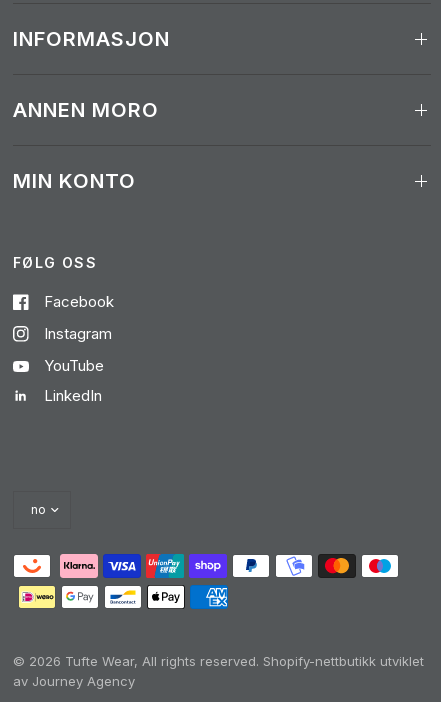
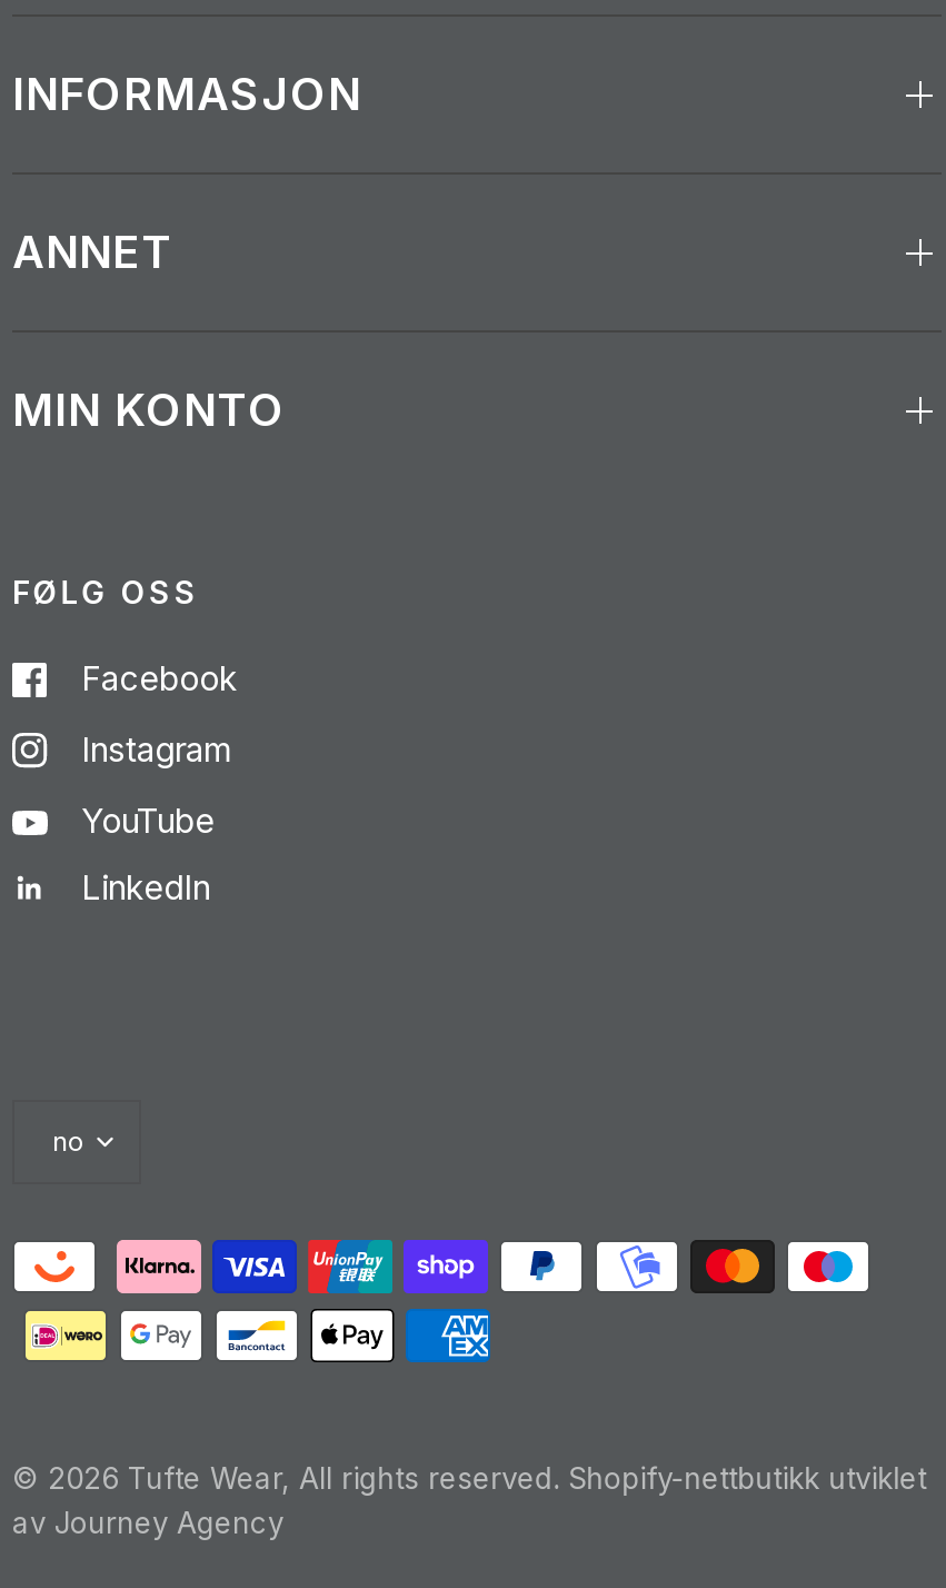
[13,98,159,122] ANNEN MORO -> [12,227,175,280] ANNET

